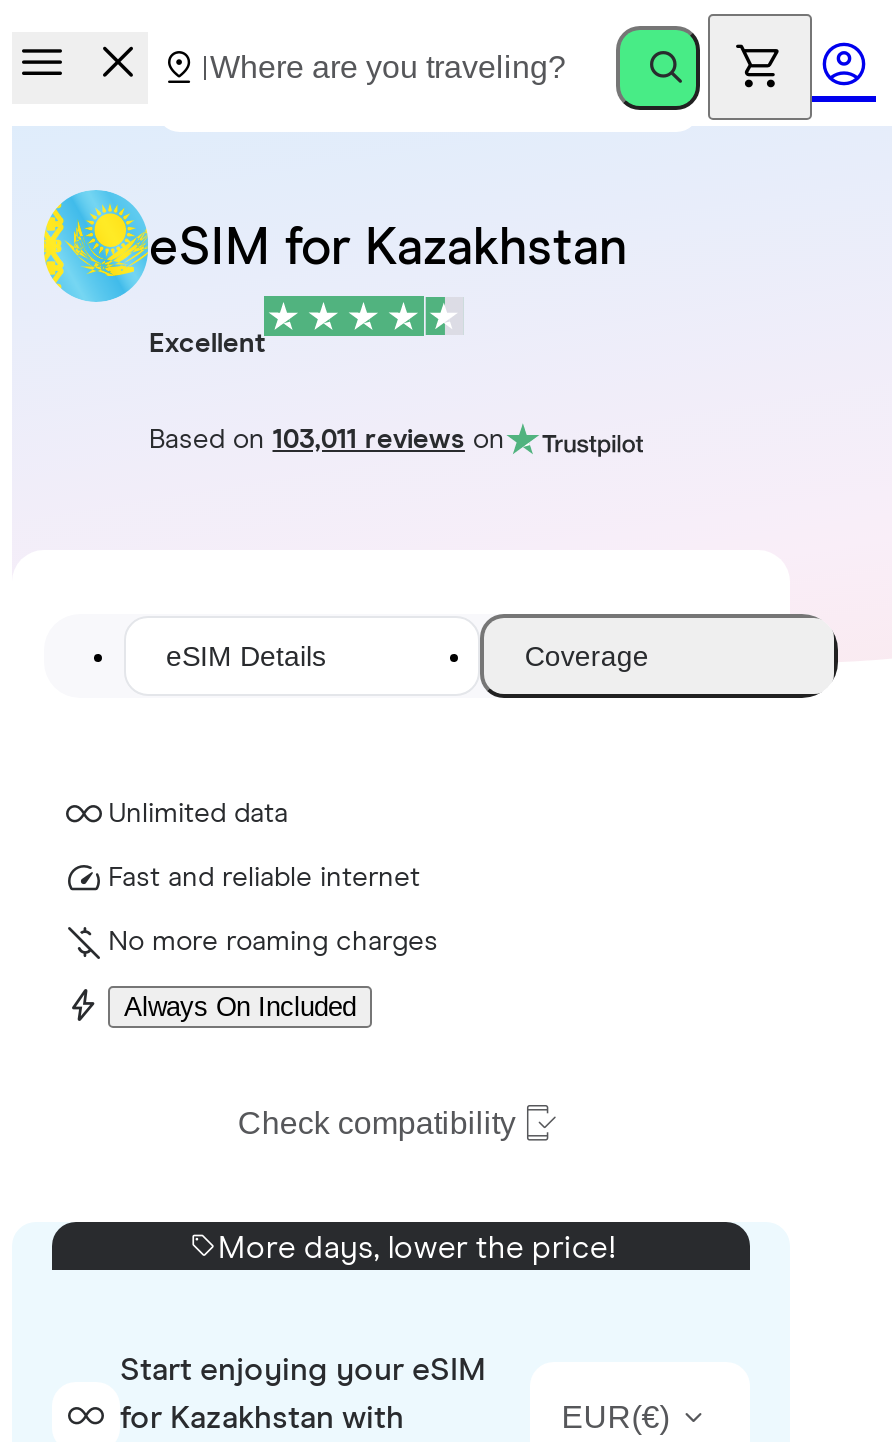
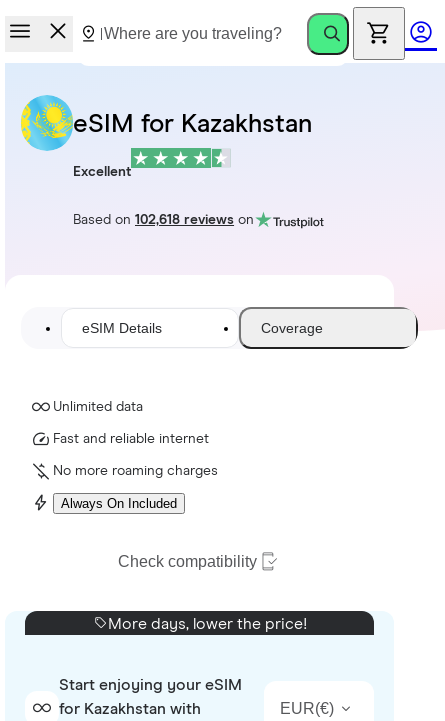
[149,427,505,455] Based on 103,011 reviews on -> [73,213,254,227] Based on 102,618 reviews on

